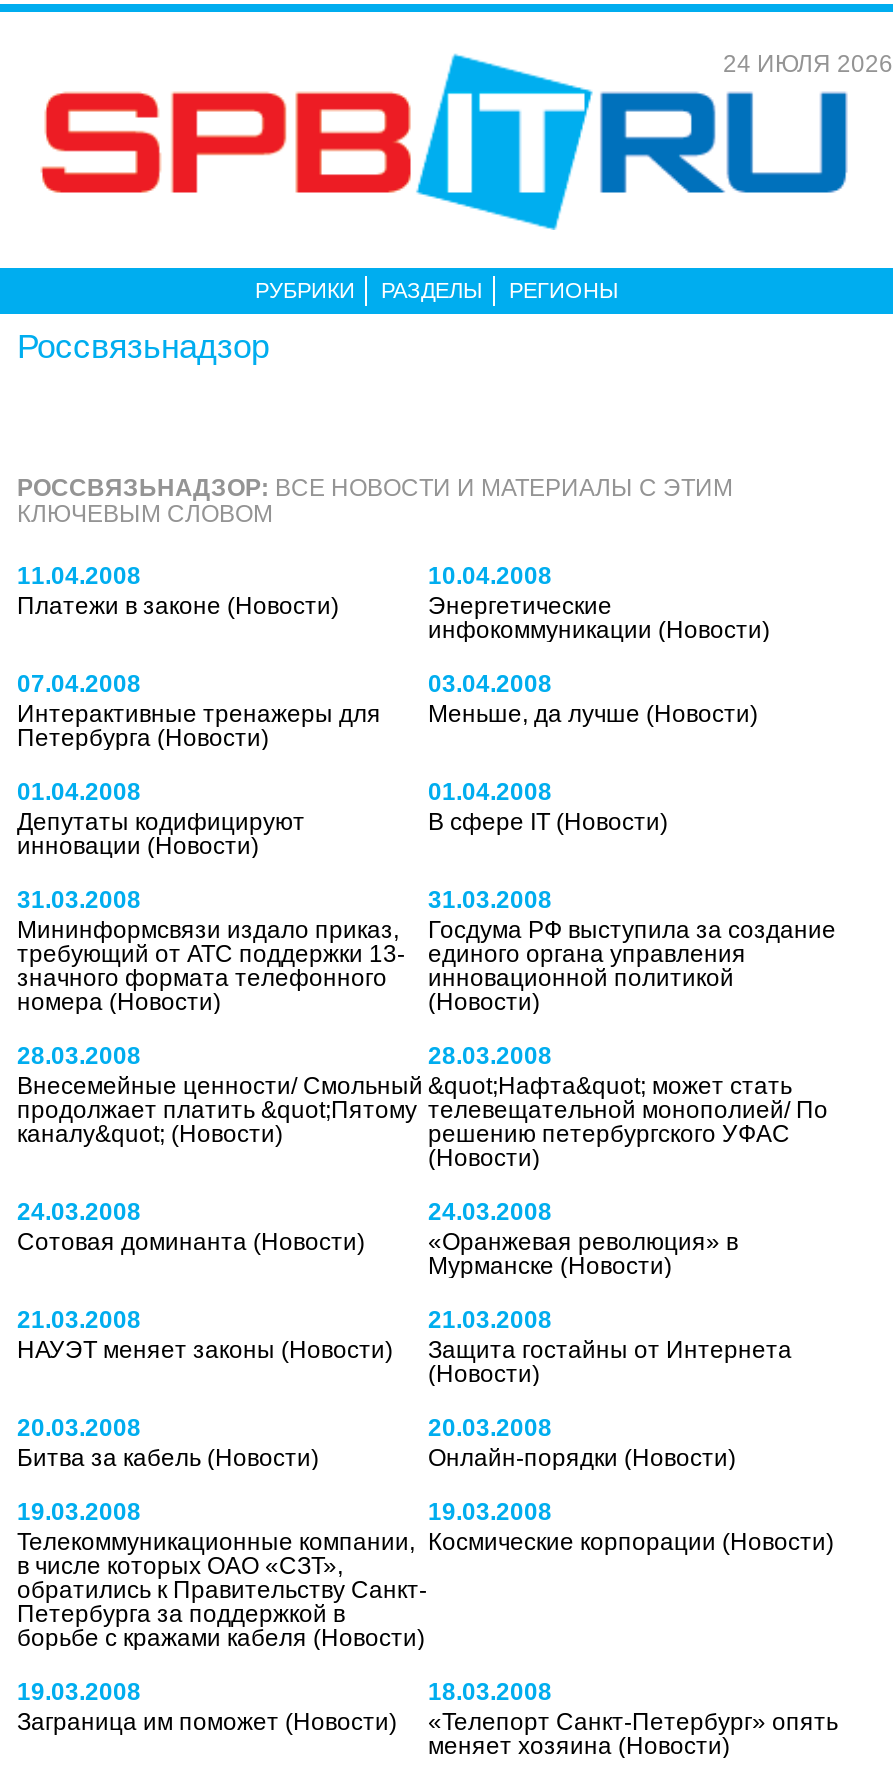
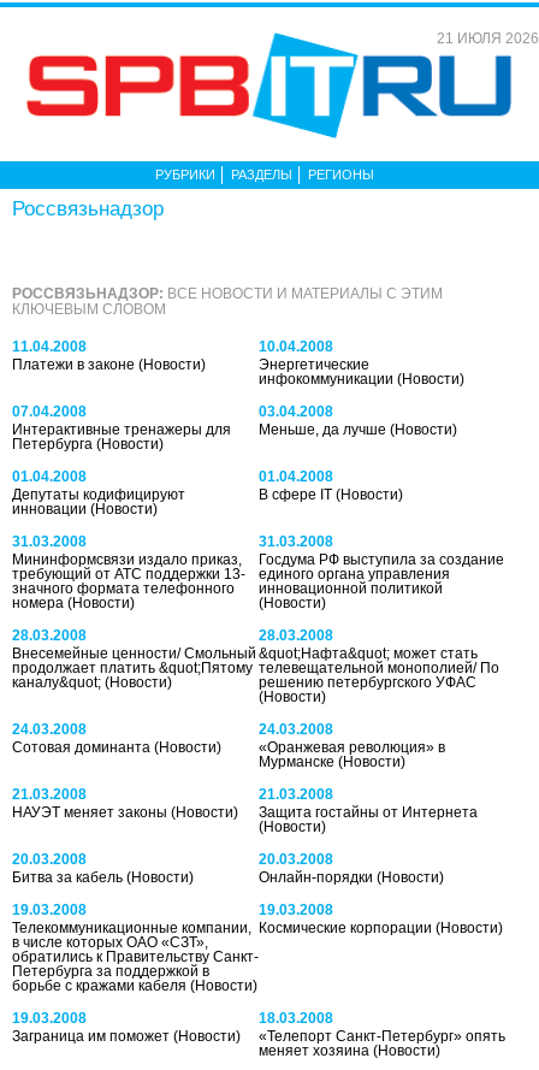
[723,50,893,78] 24 ИЮЛЯ 2026 -> [437,30,539,47] 21 ИЮЛЯ 2026

